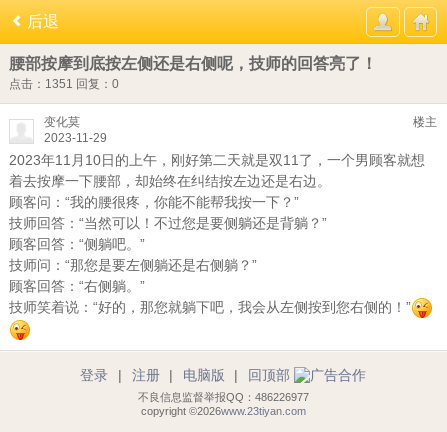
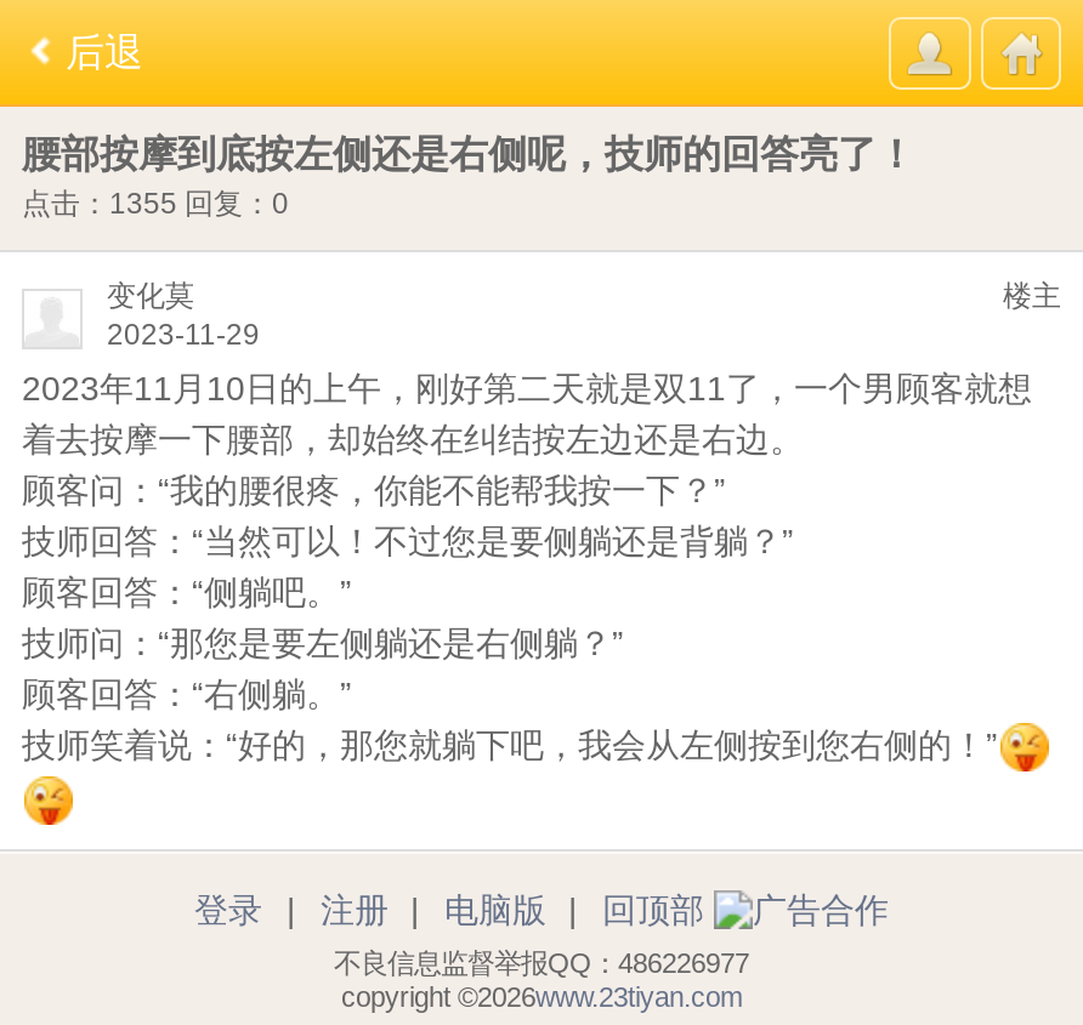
[9,77,119,91] 点击：1351 回复：0 -> [22,187,289,221] 点击：1355 回复：0

